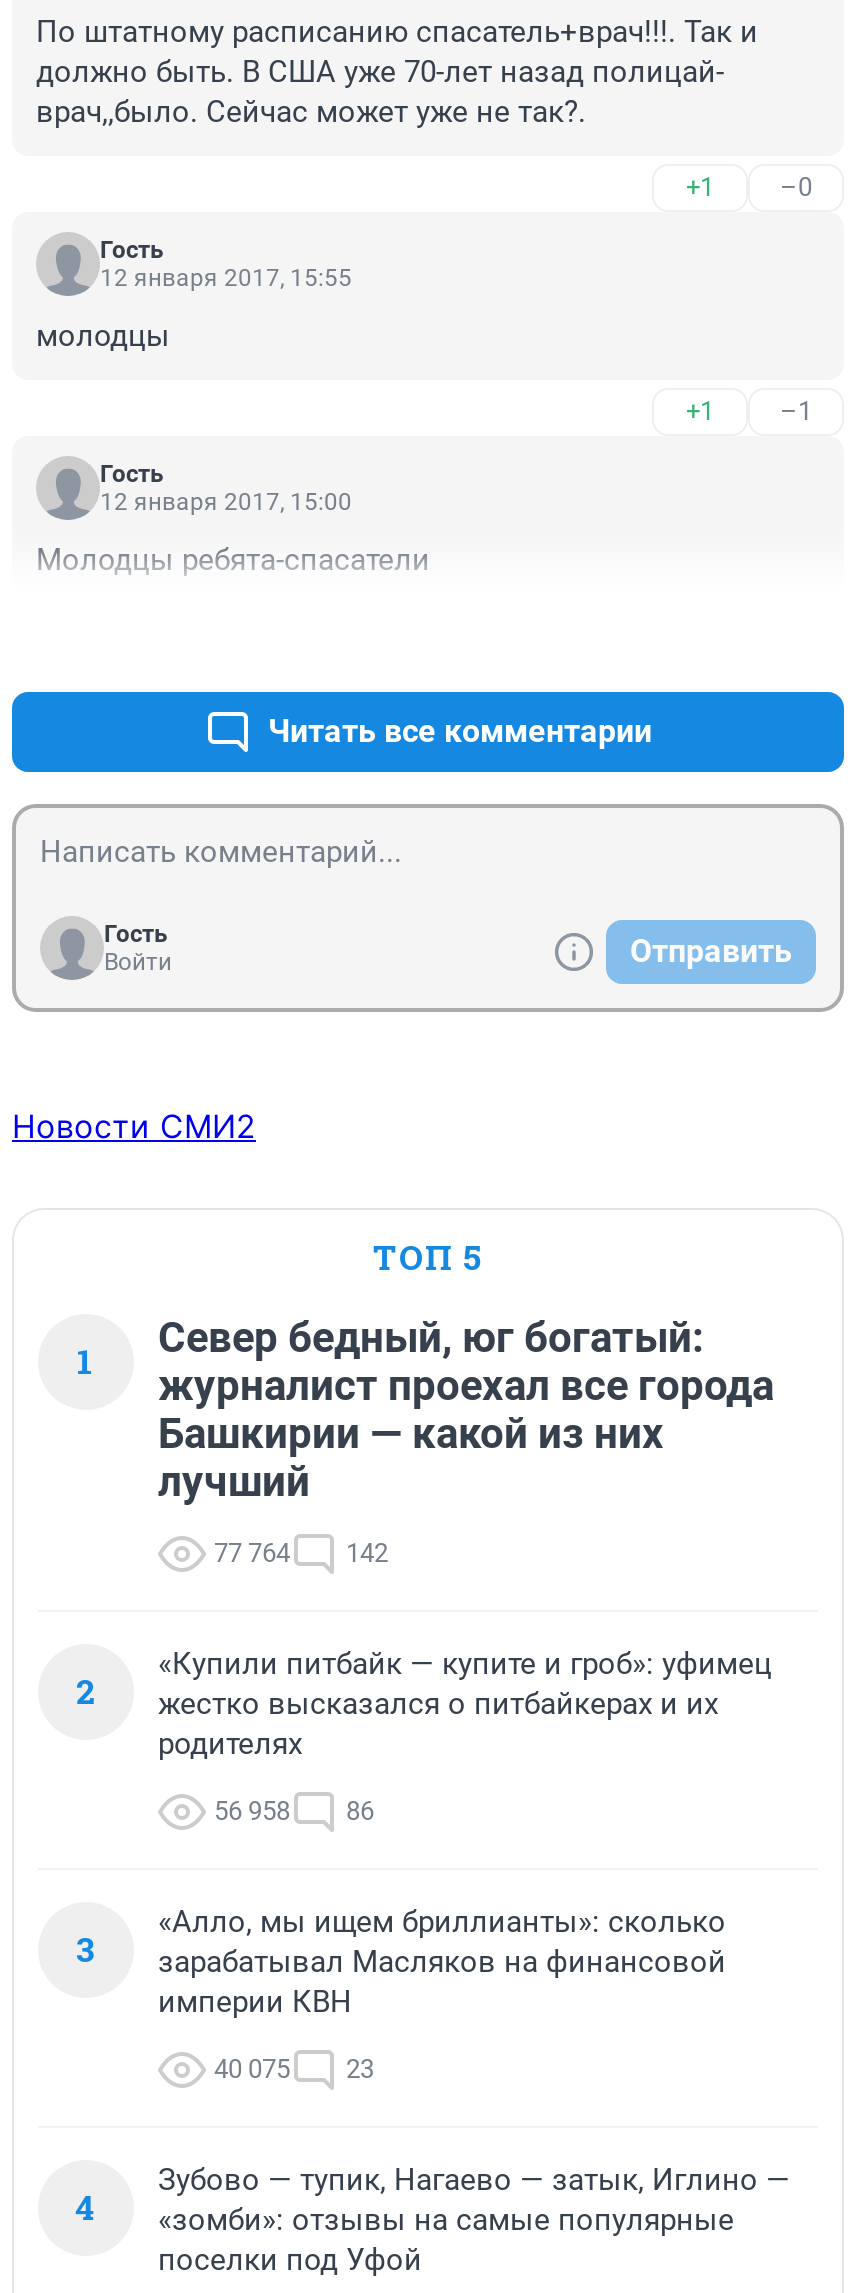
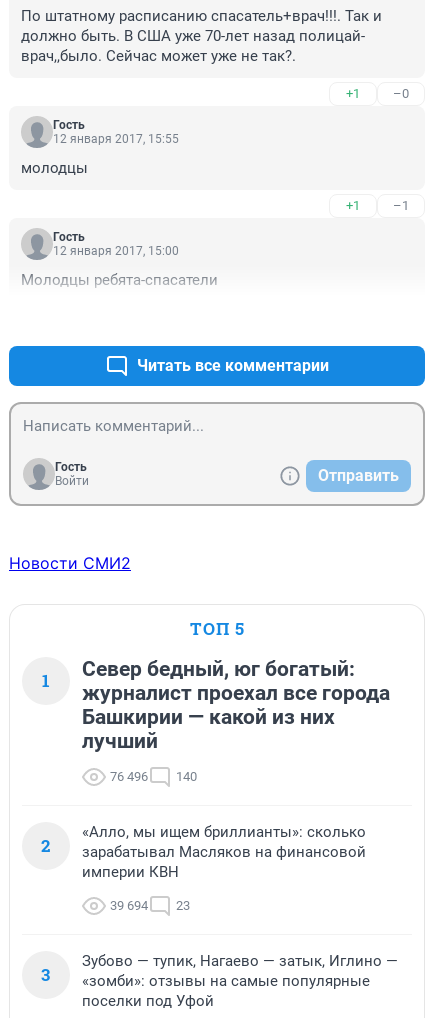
[214,1537,290,1567] 77 764 -> [110,769,148,784] 76 496
[346,1537,388,1567] 142 -> [176,769,197,784] 140
[76,1645,772,1971] «Купили питбайк — купите и гроб»: уфимец | жестко высказался о питбайкерах и их | родителях | 56 958 | 86 | 3 -> none
[214,2053,374,2083] 40 075 23 -> [110,898,190,913] 39 694 23
[75,2183,734,2237] 4 «зомби»: отзывы на самые популярные -> [41,963,370,990] 3 «зомби»: отзывы на самые популярные

